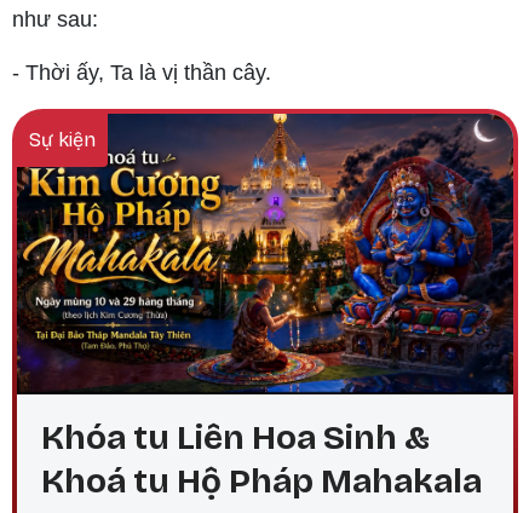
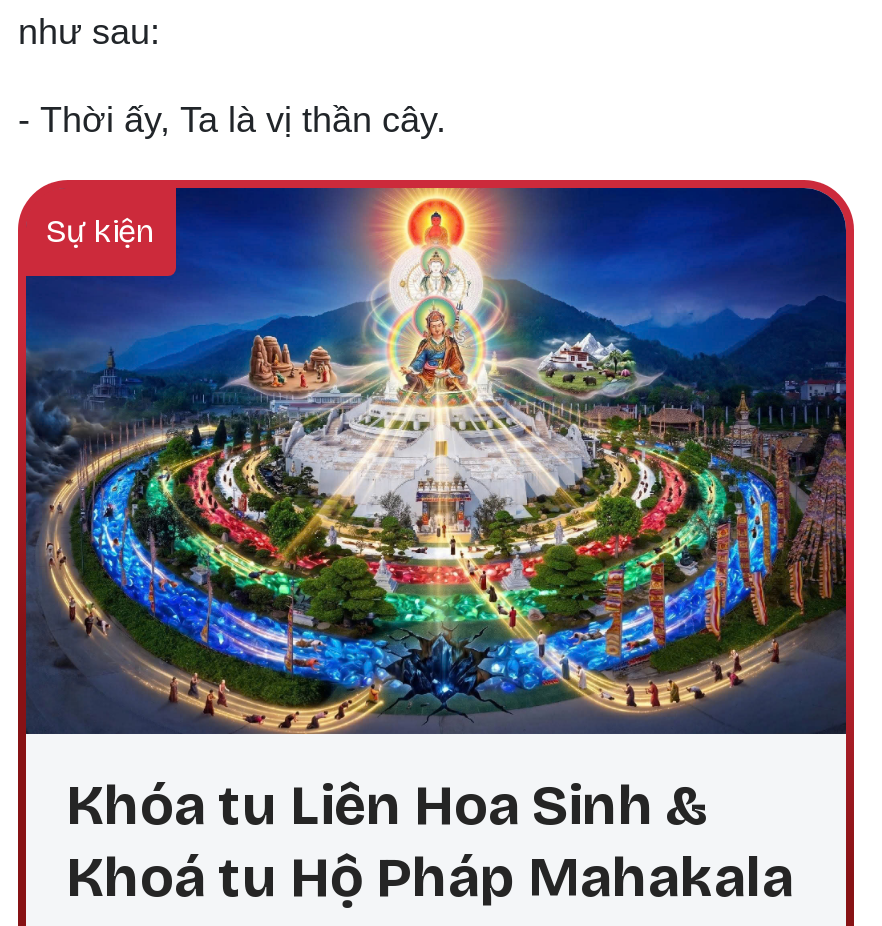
[17,113,513,396] [image] -> [24,186,846,736] [image]

